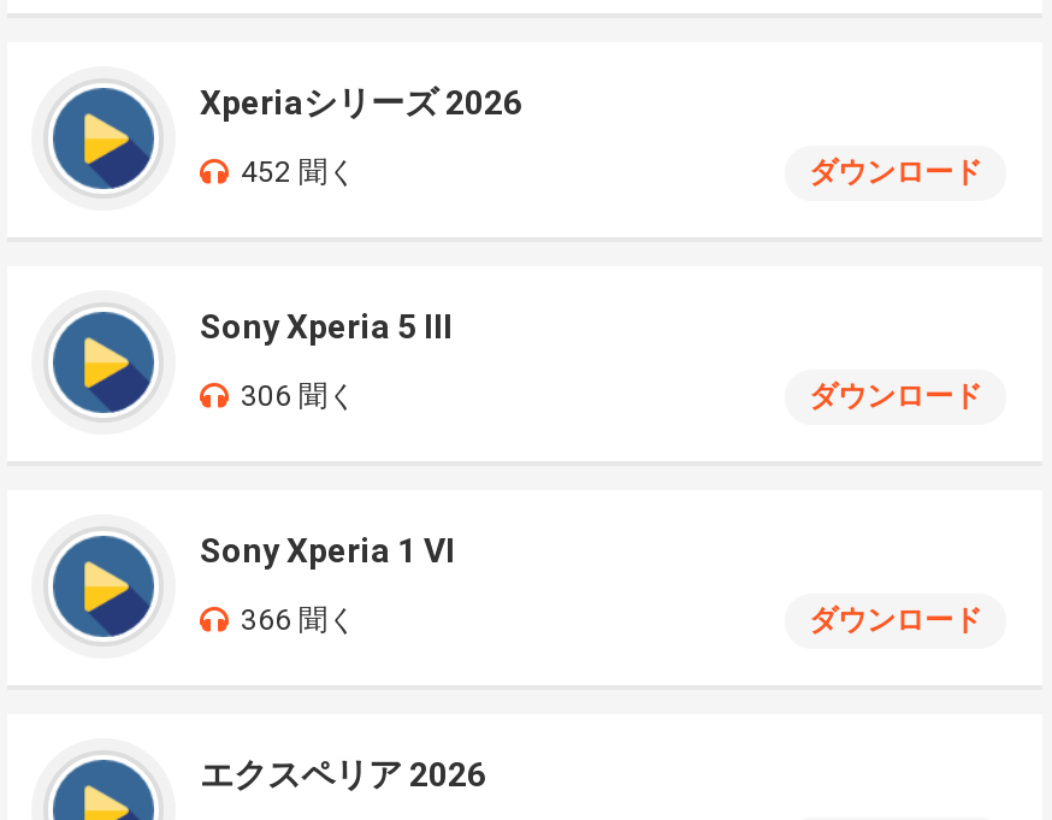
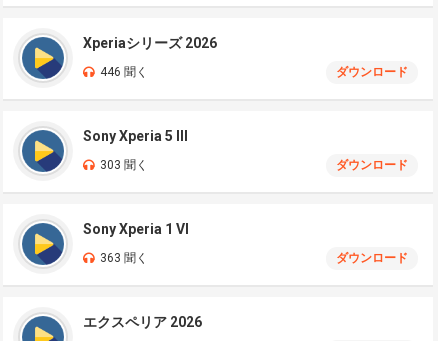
[241,155,356,189] 452 聞く -> [100,65,148,79] 446 聞く
[241,379,356,413] 306 聞く -> [100,158,148,172] 303 聞く
[241,603,356,637] 366 聞く -> [100,251,148,265] 363 聞く

